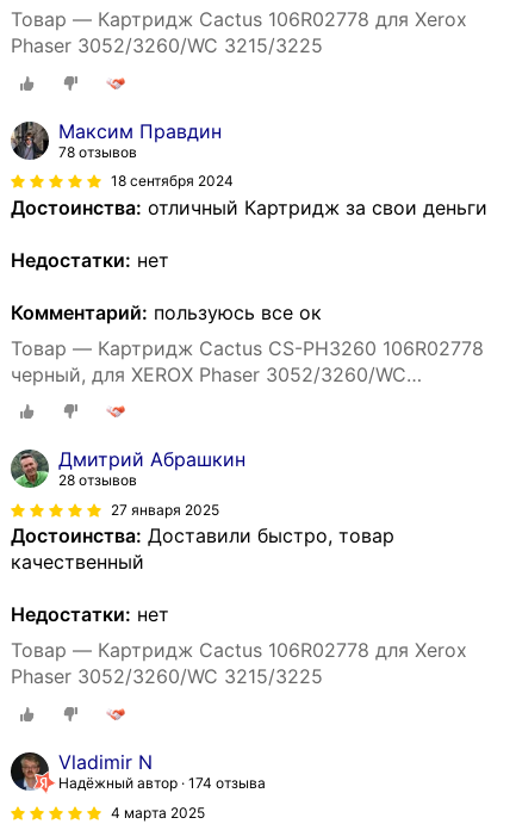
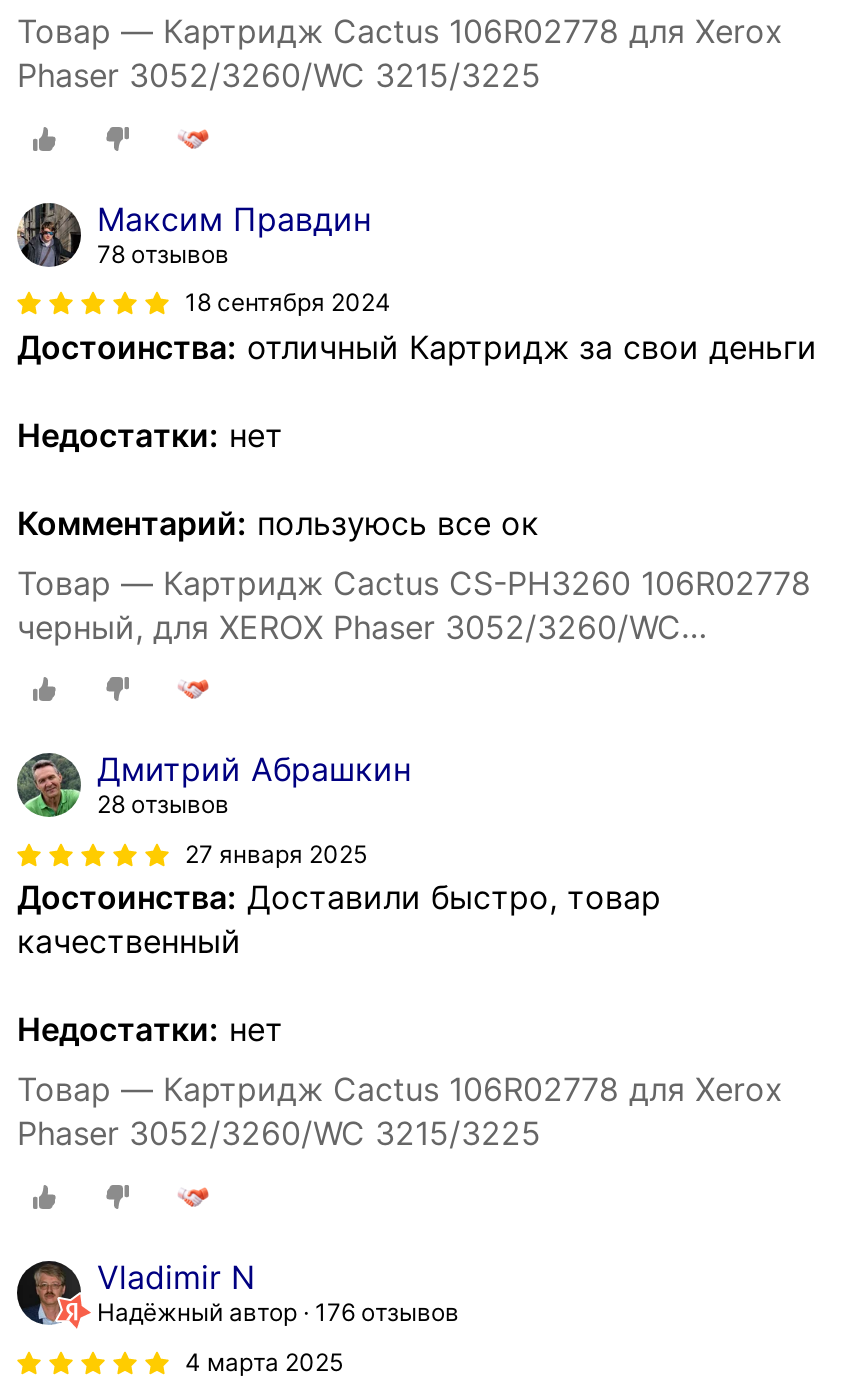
[58,774,266,792] Надёжный автор 174 отзыва -> [97,1297,459,1327] Надёжный автор 176 отзывов

